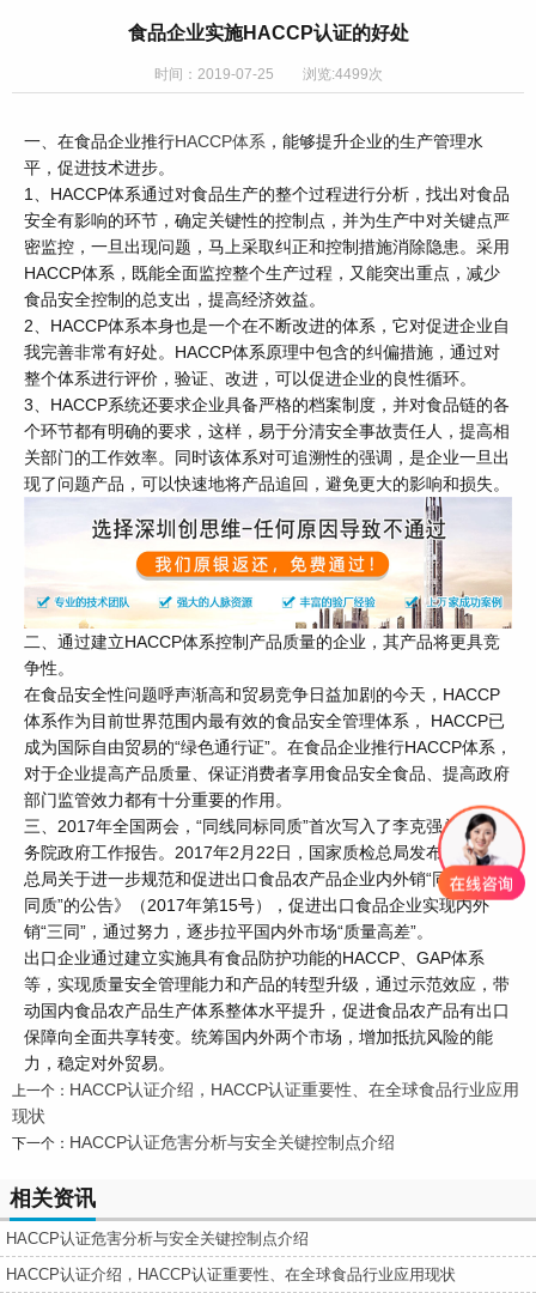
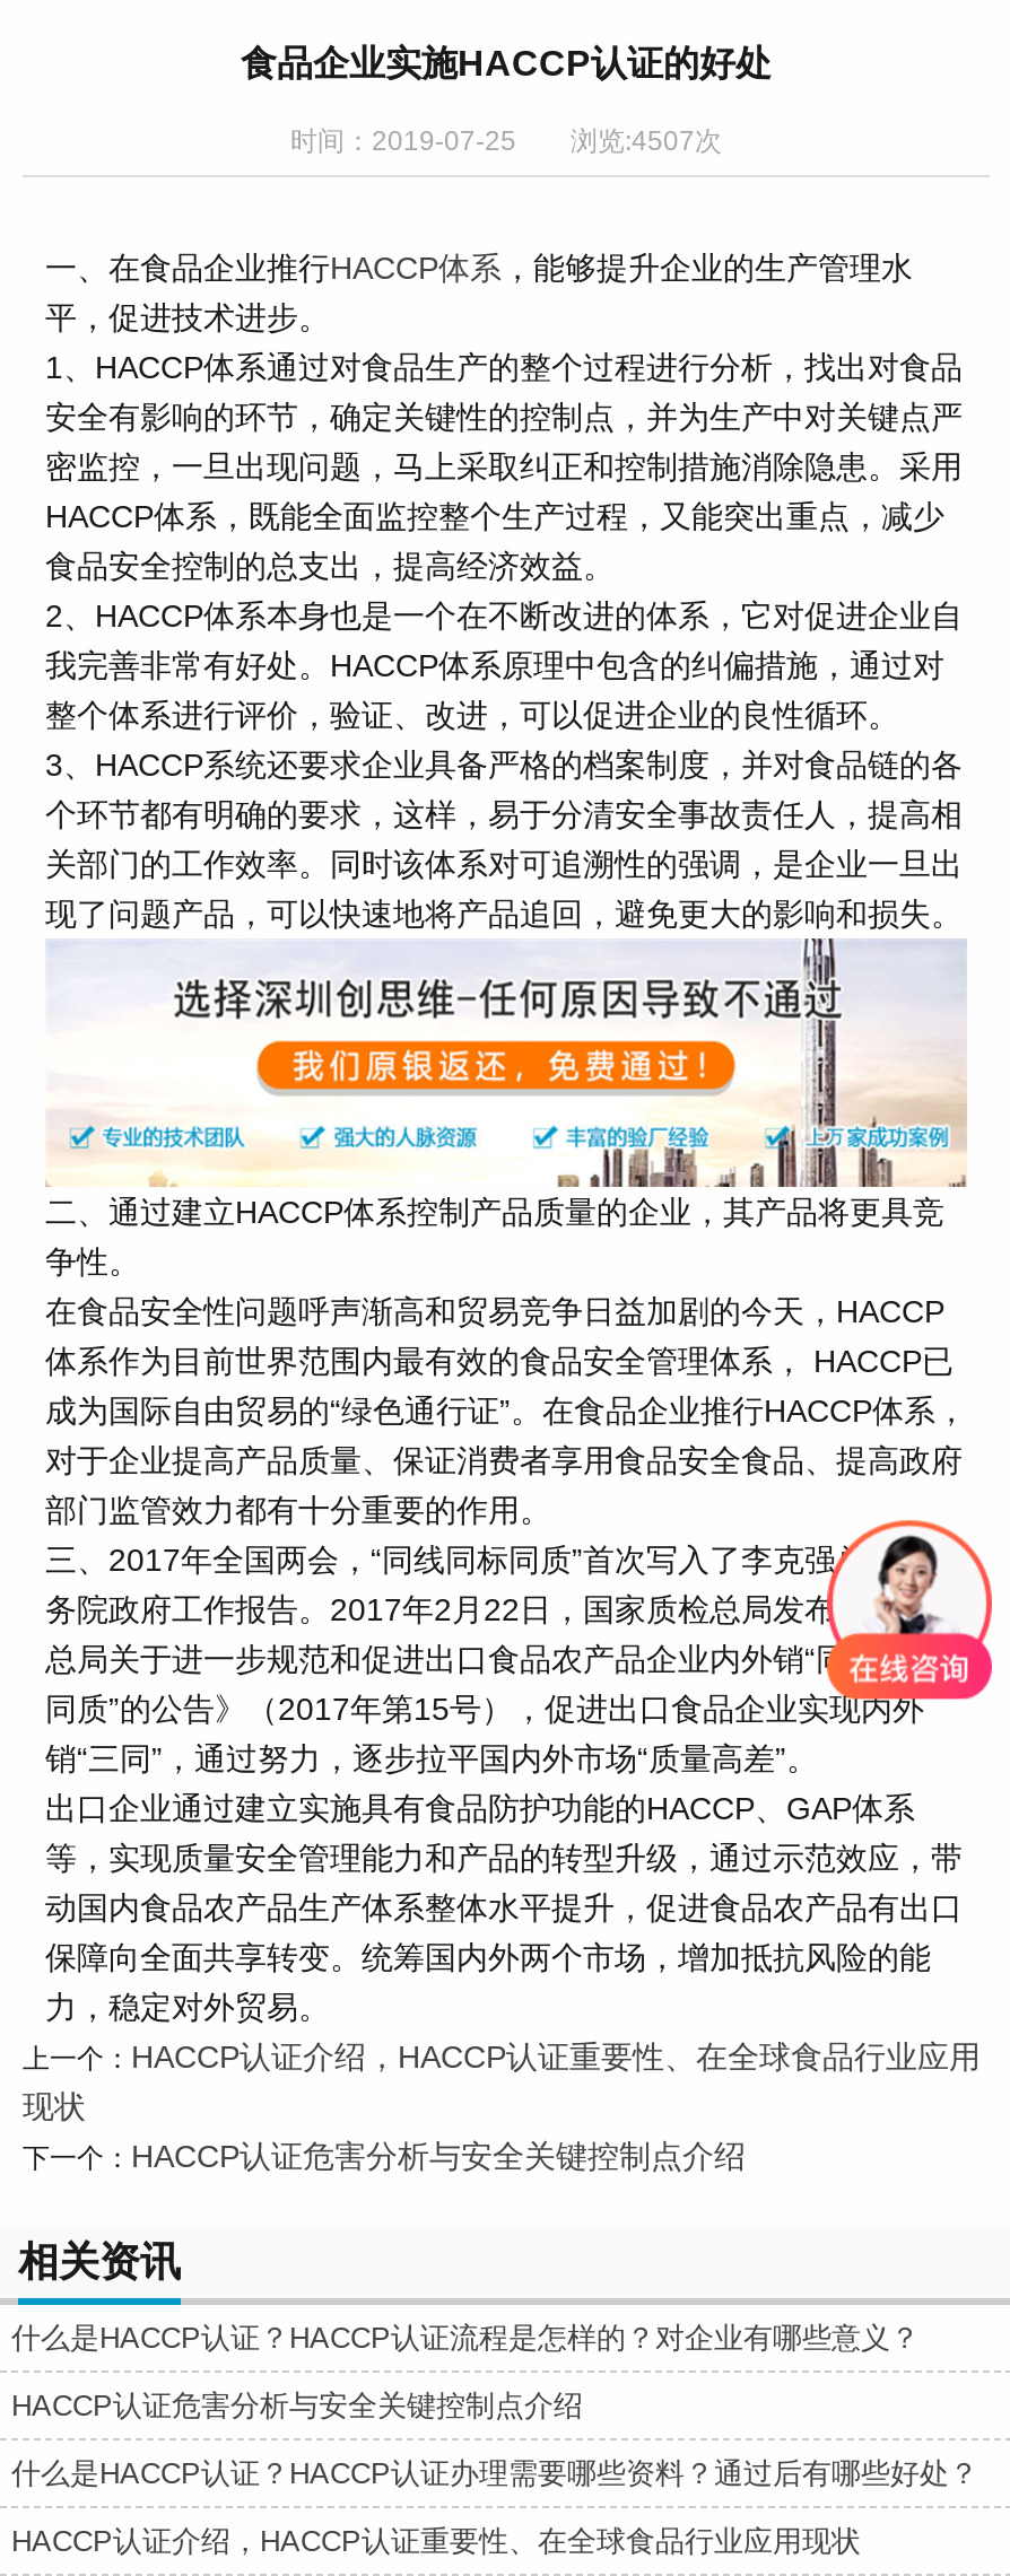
[154,66,382,83] 时间：2019-07-25 浏览:4499次 -> [290,125,722,157] 时间：2019-07-25 浏览:4507次
none -> [11,2321,920,2354] 什么是HACCP认证？HACCP认证流程是怎样的？对企业有哪些意义？
none -> [11,2456,978,2490] 什么是HACCP认证？HACCP认证办理需要哪些资料？通过后有哪些好处？

